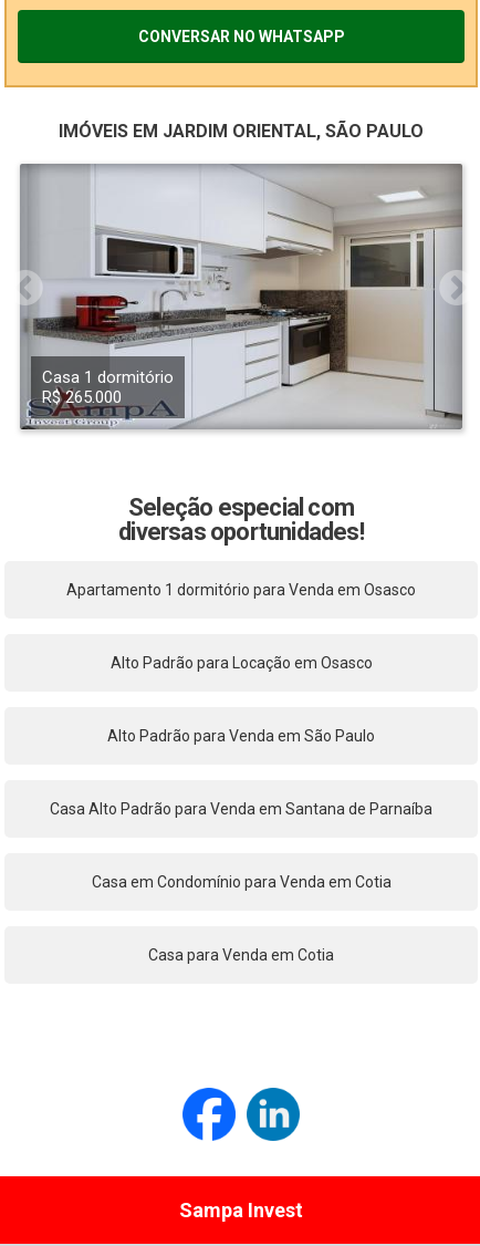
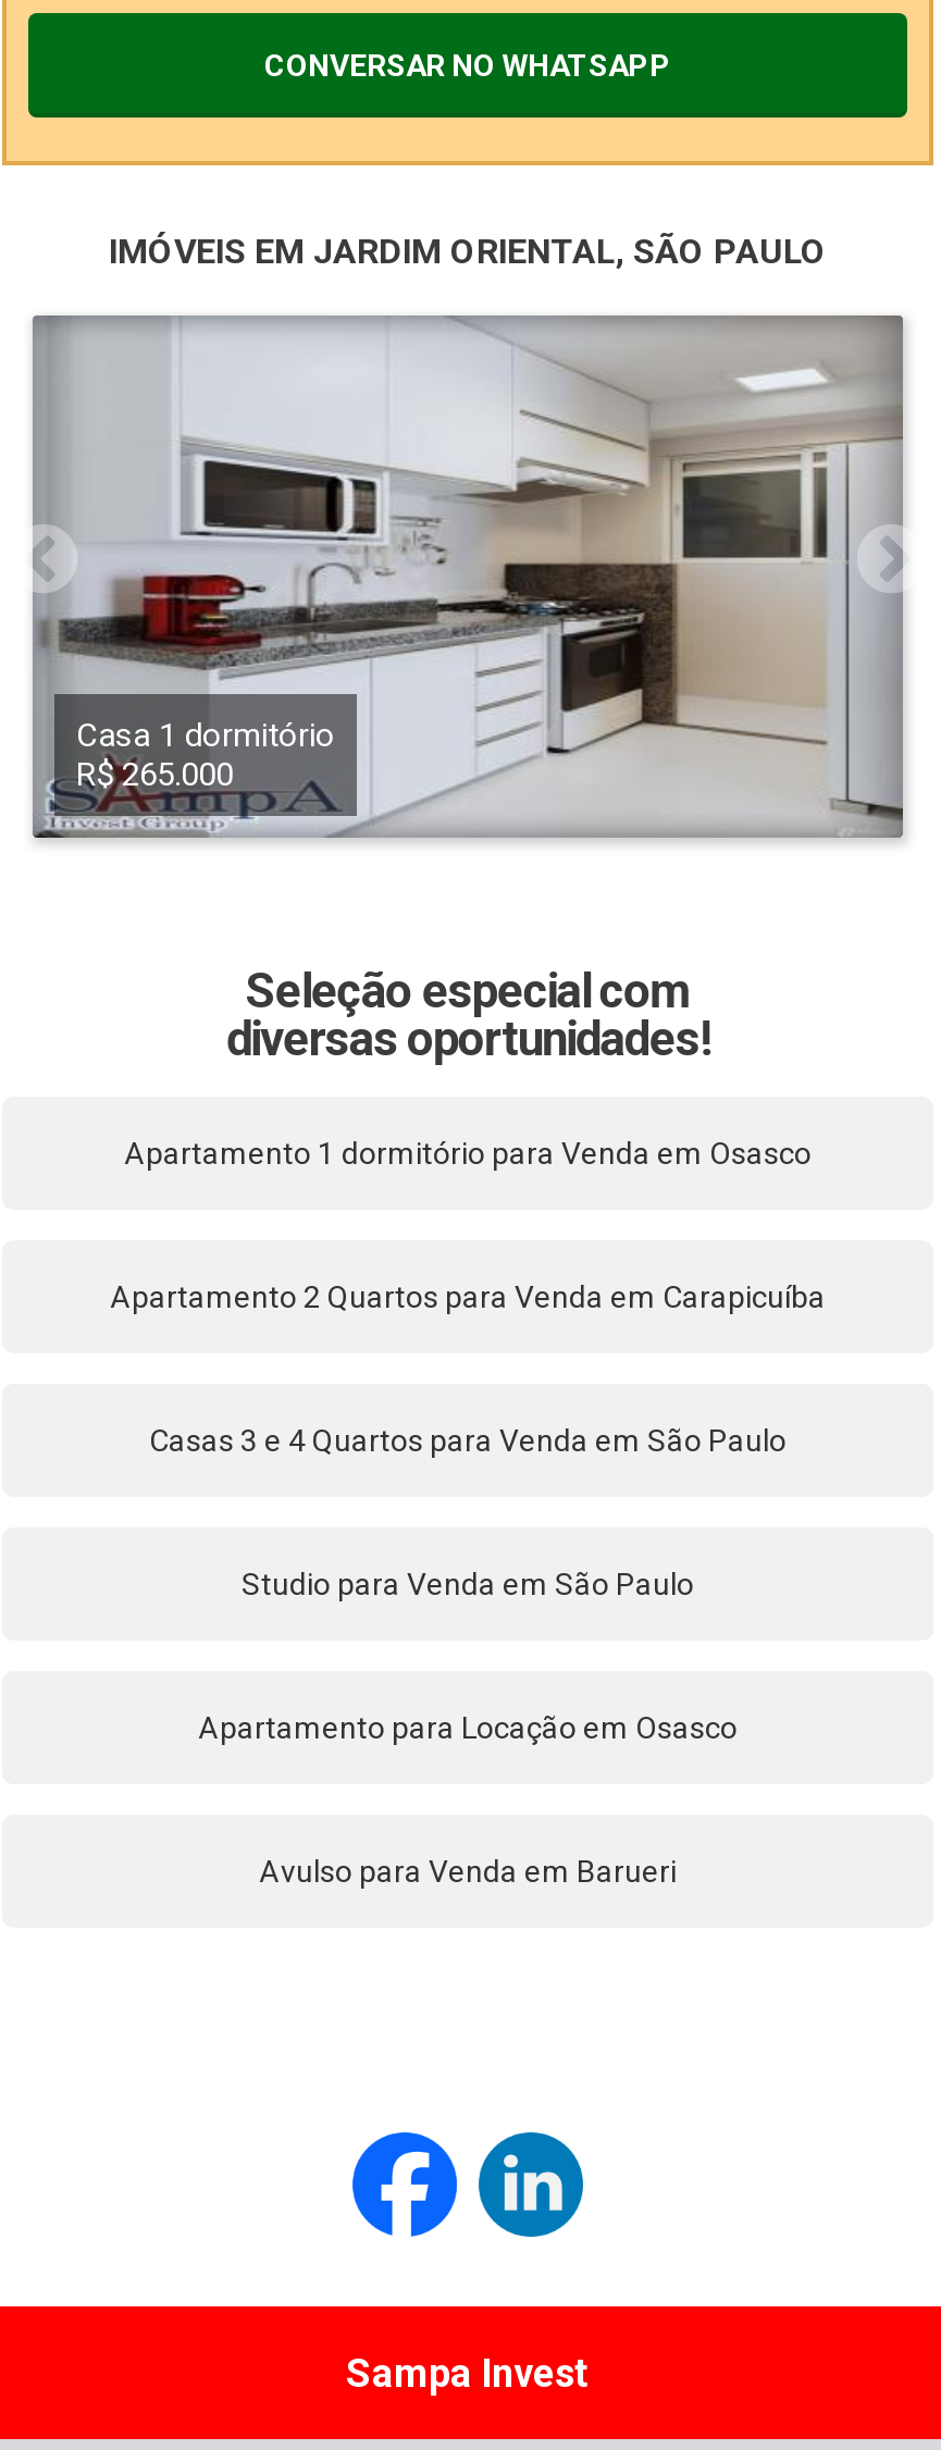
[110,654,372,672] Alto Padrão para Locação em Osasco -> [110,1280,826,1315] Apartamento 2 Quartos para Venda em Carapicuíba
[107,727,375,745] Alto Padrão para Venda em São Paulo -> [149,1424,787,1458] Casas 3 e 4 Quartos para Venda em São Paulo
[50,800,432,818] Casa Alto Padrão para Venda em Santana de Parnaíba -> [242,1567,694,1602] Studio para Venda em São Paulo
[91,873,391,891] Casa em Condomínio para Venda em Cotia -> [198,1711,738,1746] Apartamento para Locação em Osasco
[148,946,334,964] Casa para Venda em Cotia -> [259,1854,677,1889] Avulso para Venda em Barueri

